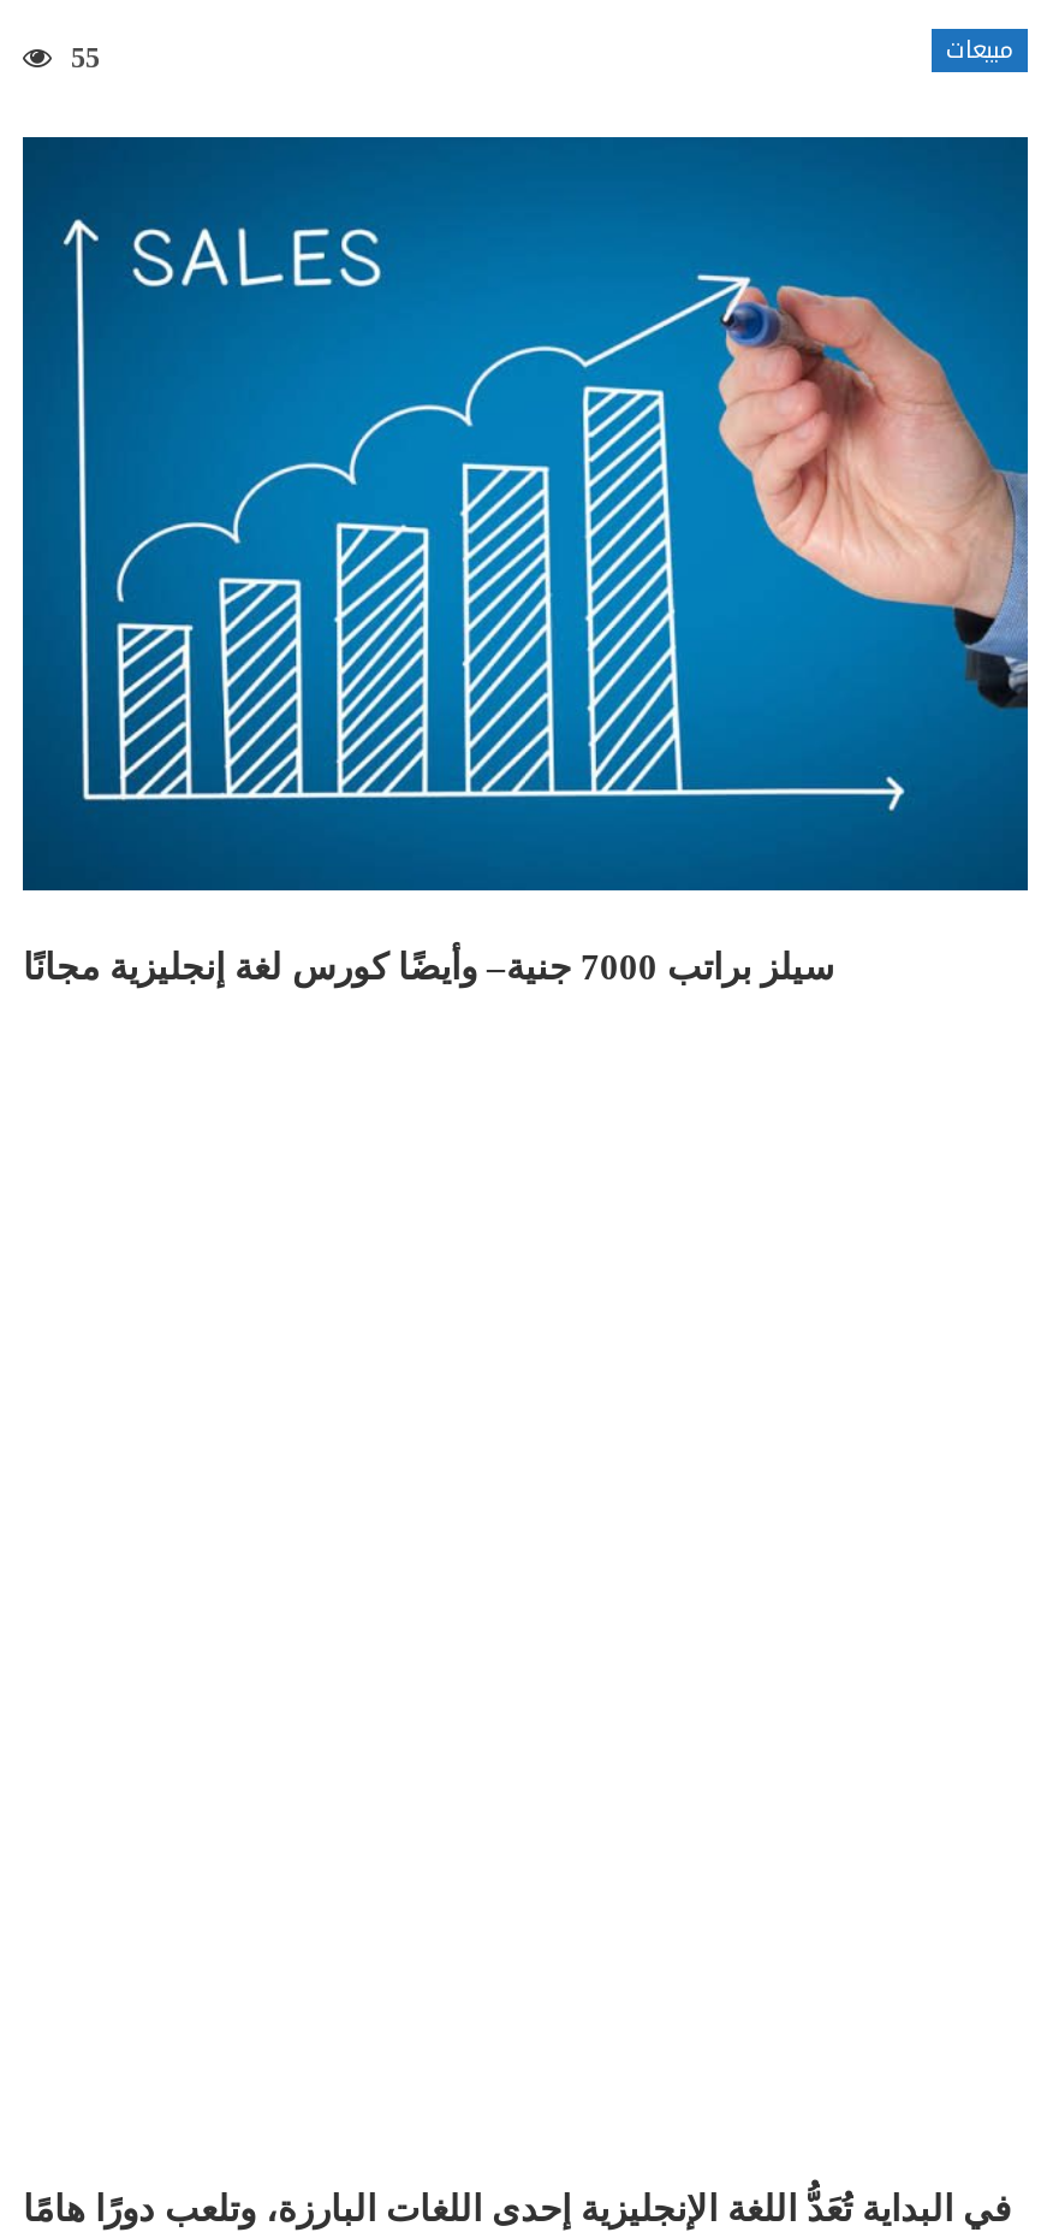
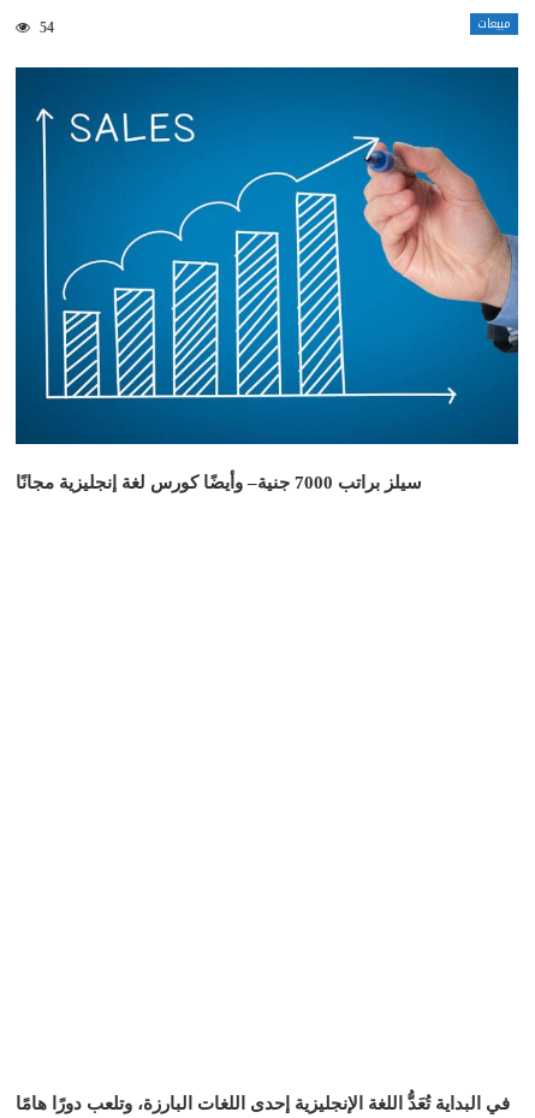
[71,41,100,75] 55 -> [40,19,54,36] 54

